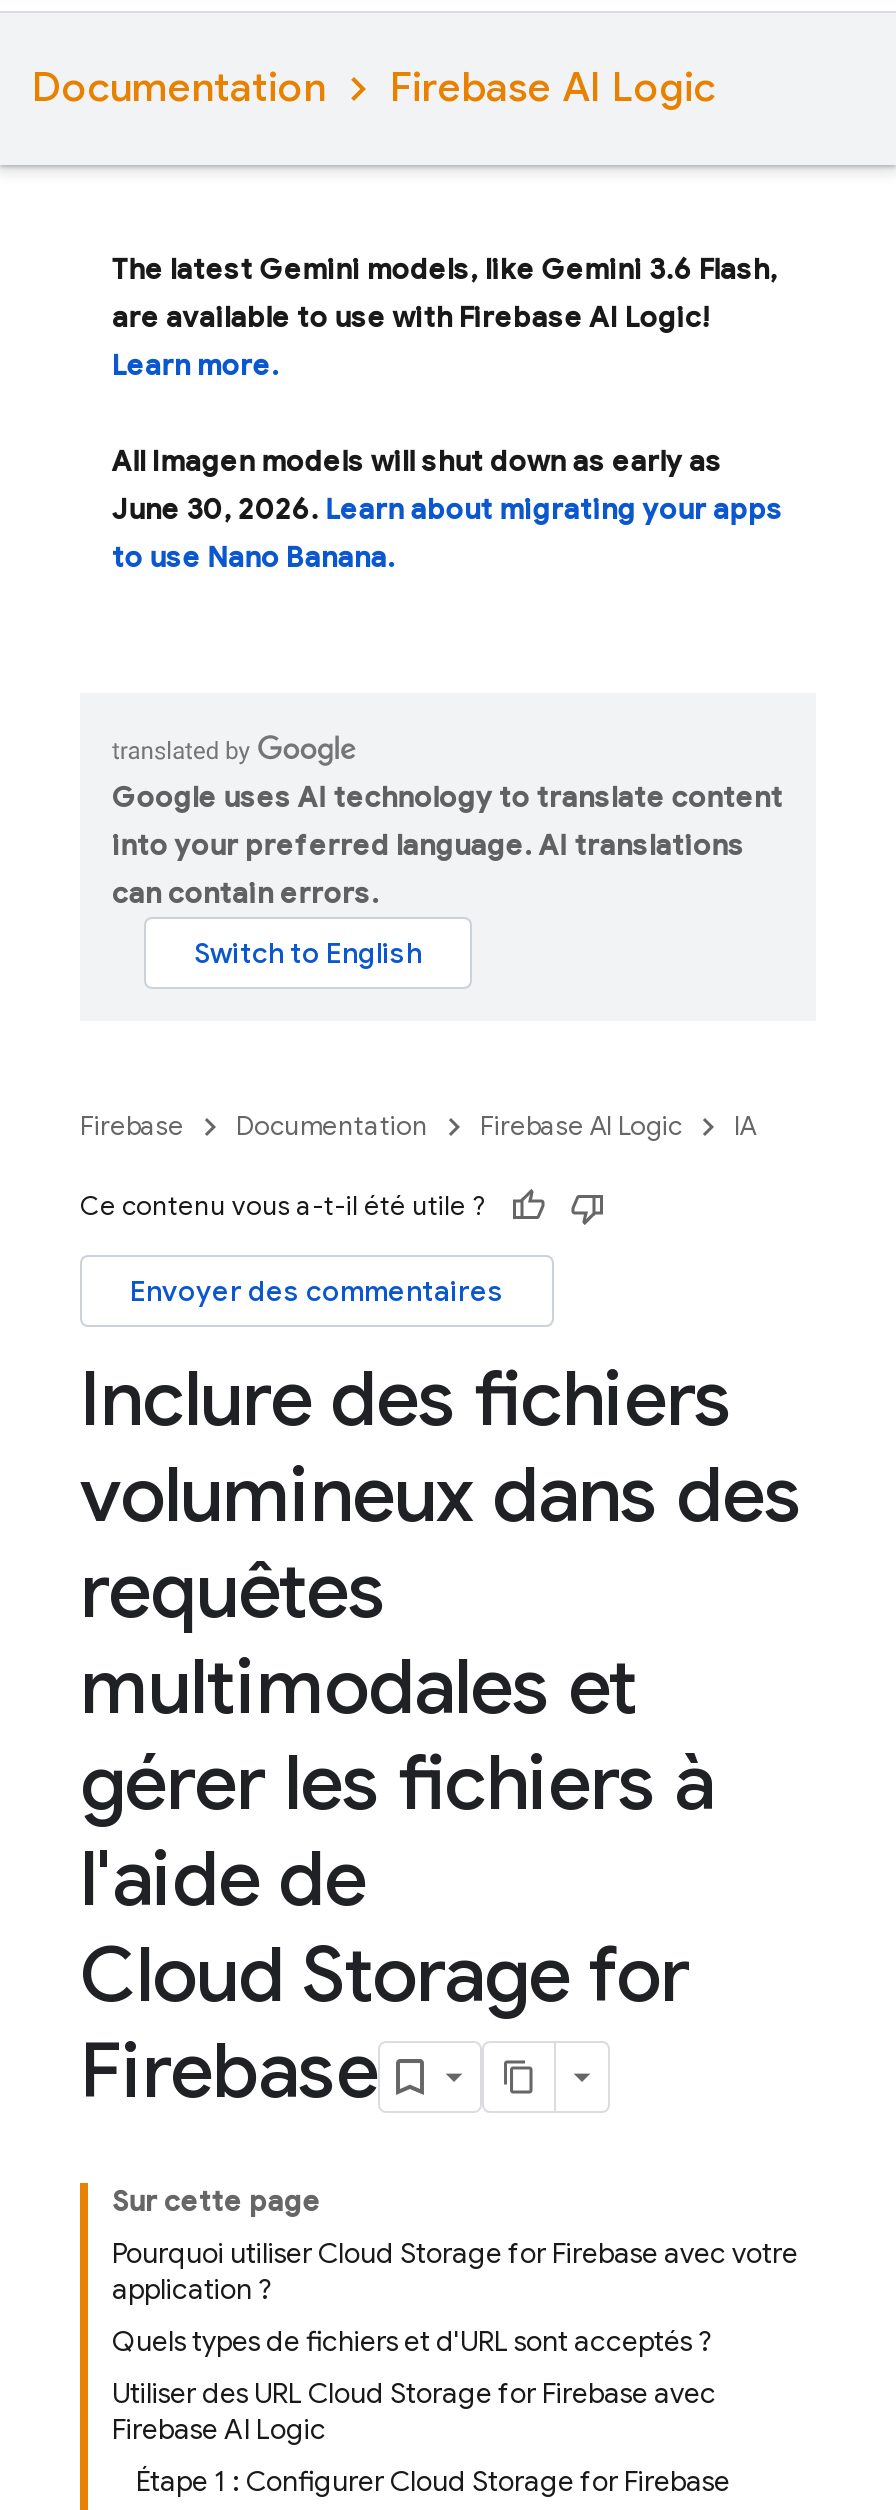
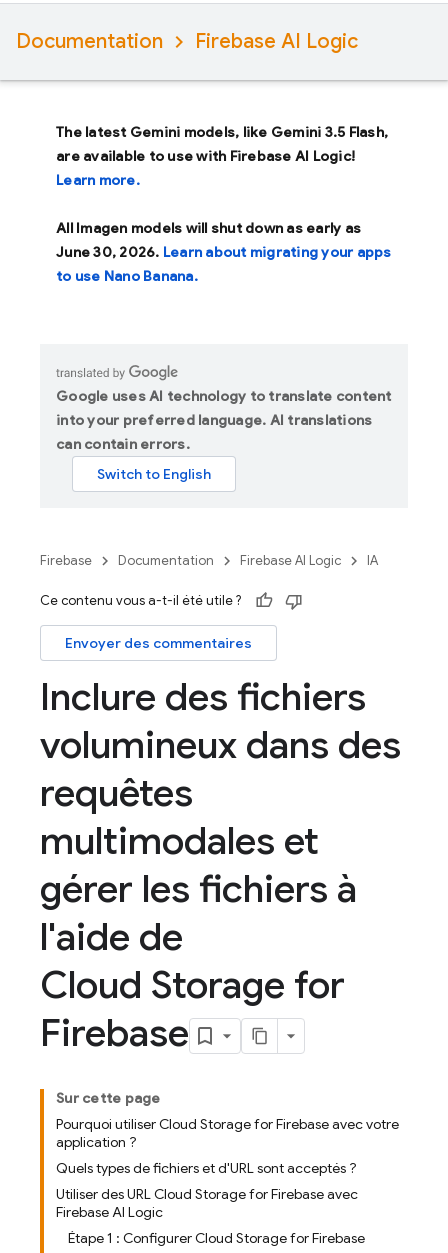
[112,251,778,287] The latest Gemini models, like Gemini 3.6 Flash, -> [56,123,388,141] The latest Gemini models, like Gemini 3.5 Flash,

